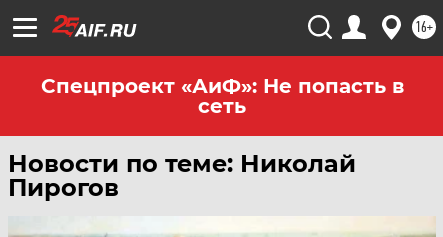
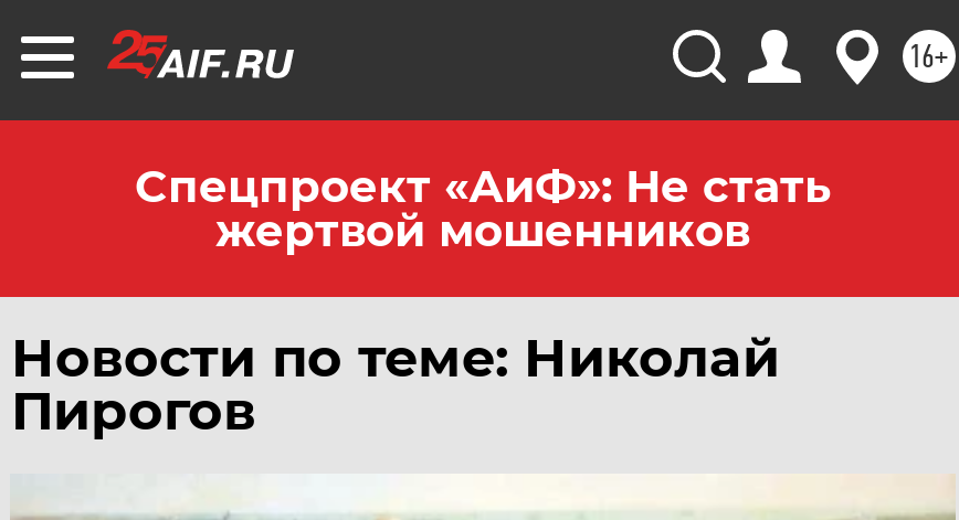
[40,74,403,118] Спецпроект «АиФ»: Не попасть в | сеть -> [135,160,831,257] Спецпроект «АиФ»: Не стать | жертвой мошенников

